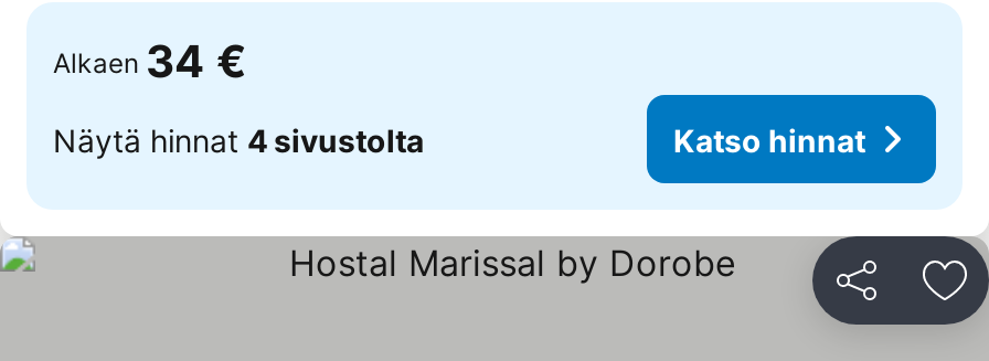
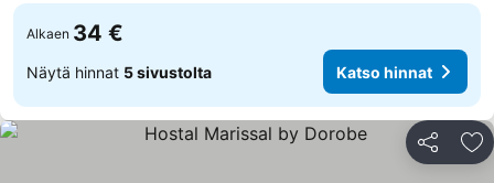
[53,120,424,158] Näytä hinnat 4 sivustolta -> [26,62,212,81] Näytä hinnat 5 sivustolta

